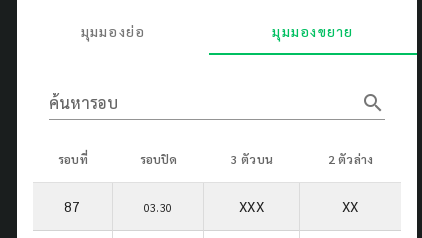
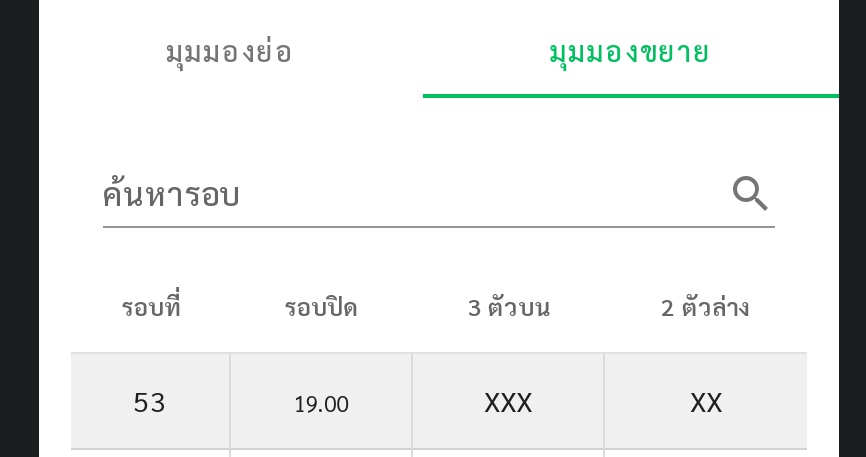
[64,197,81,215] 87 -> [134,382,166,418] 53
[144,200,172,215] 03.30 -> [293,388,349,418] 19.00

